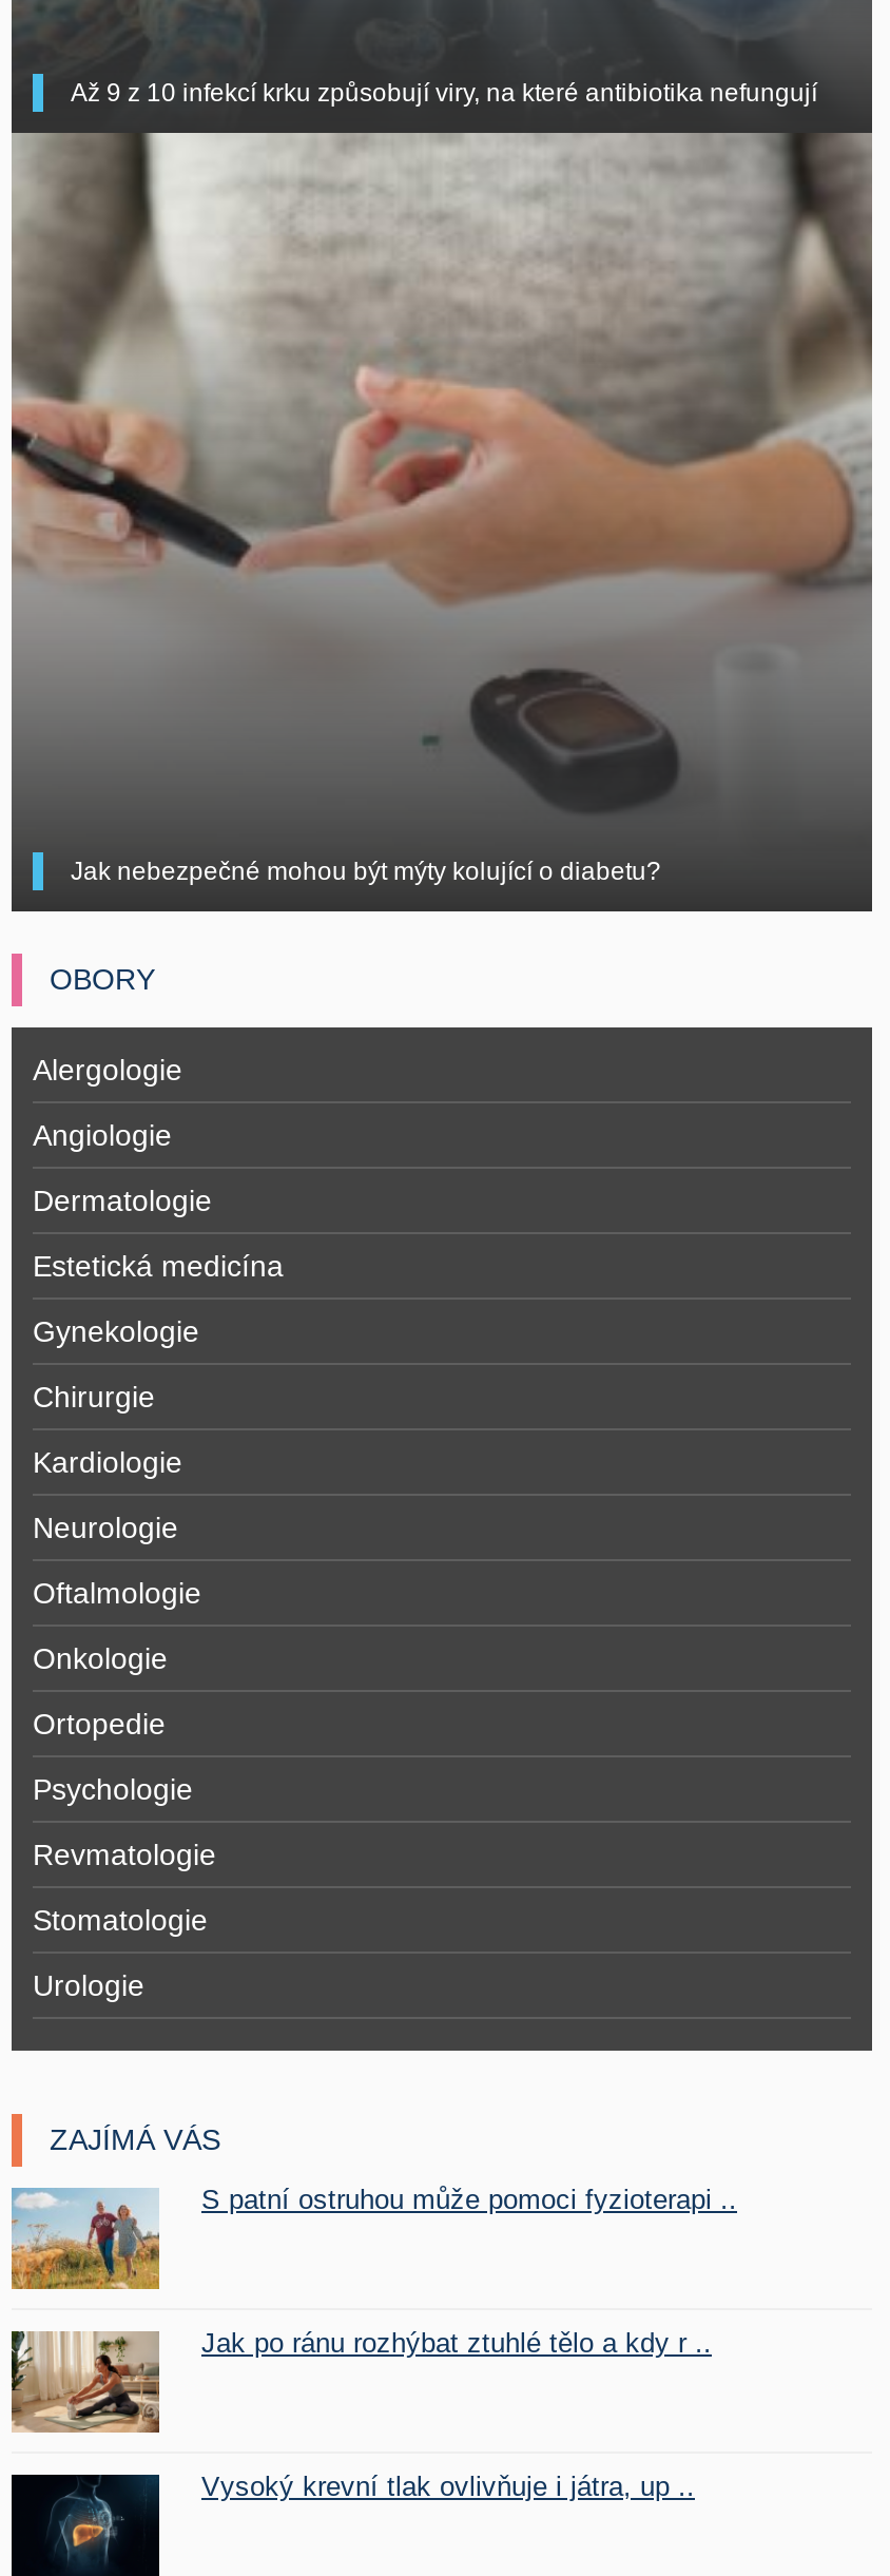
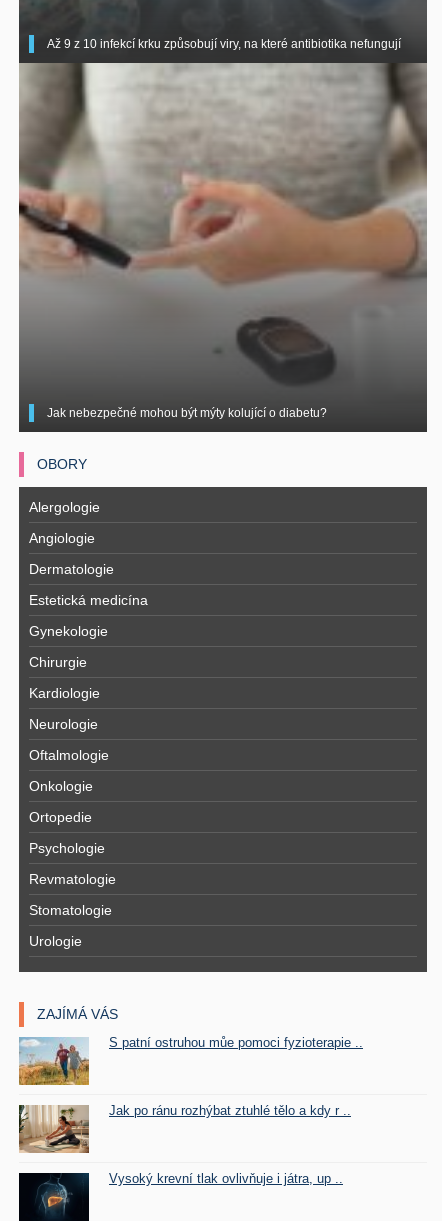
[201,2183,737,2214] S patní ostruhou může pomoci fyzioterapi .. -> [109,1034,363,1049] S patní ostruhou můe pomoci fyzioterapie ..

